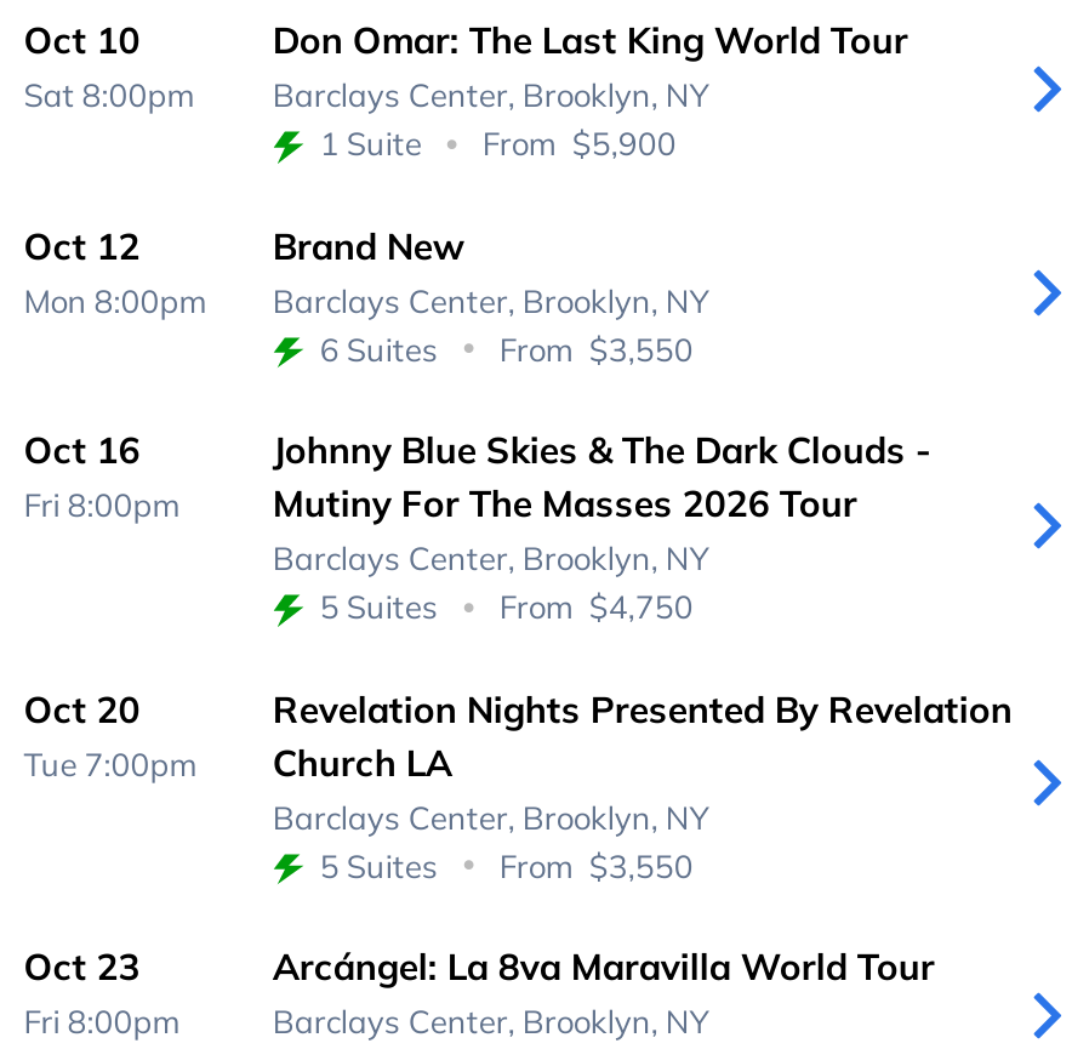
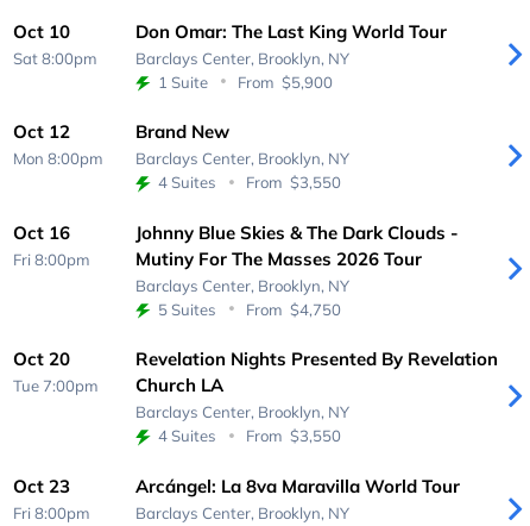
[320,329,693,368] 6 Suites From $3,550 -> [159,173,342,192] 4 Suites From $3,550
[320,846,693,884] 5 Suites From $3,550 -> [159,426,342,445] 4 Suites From $3,550

